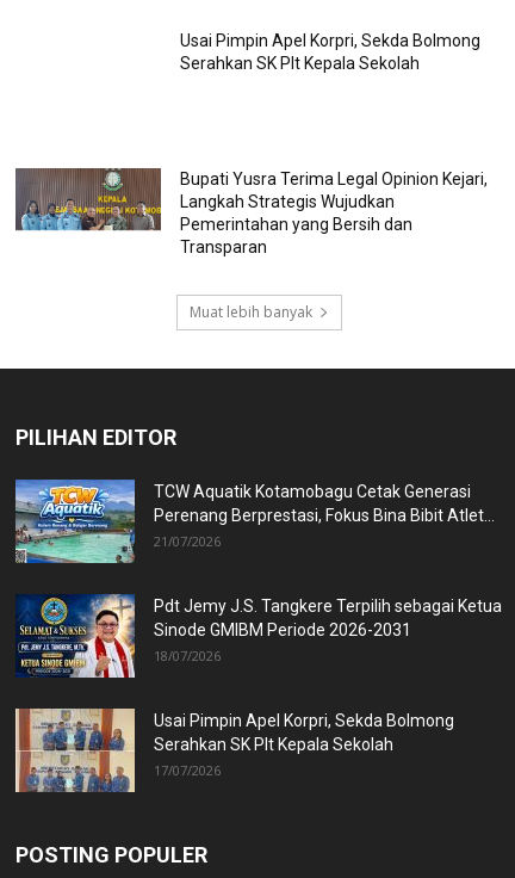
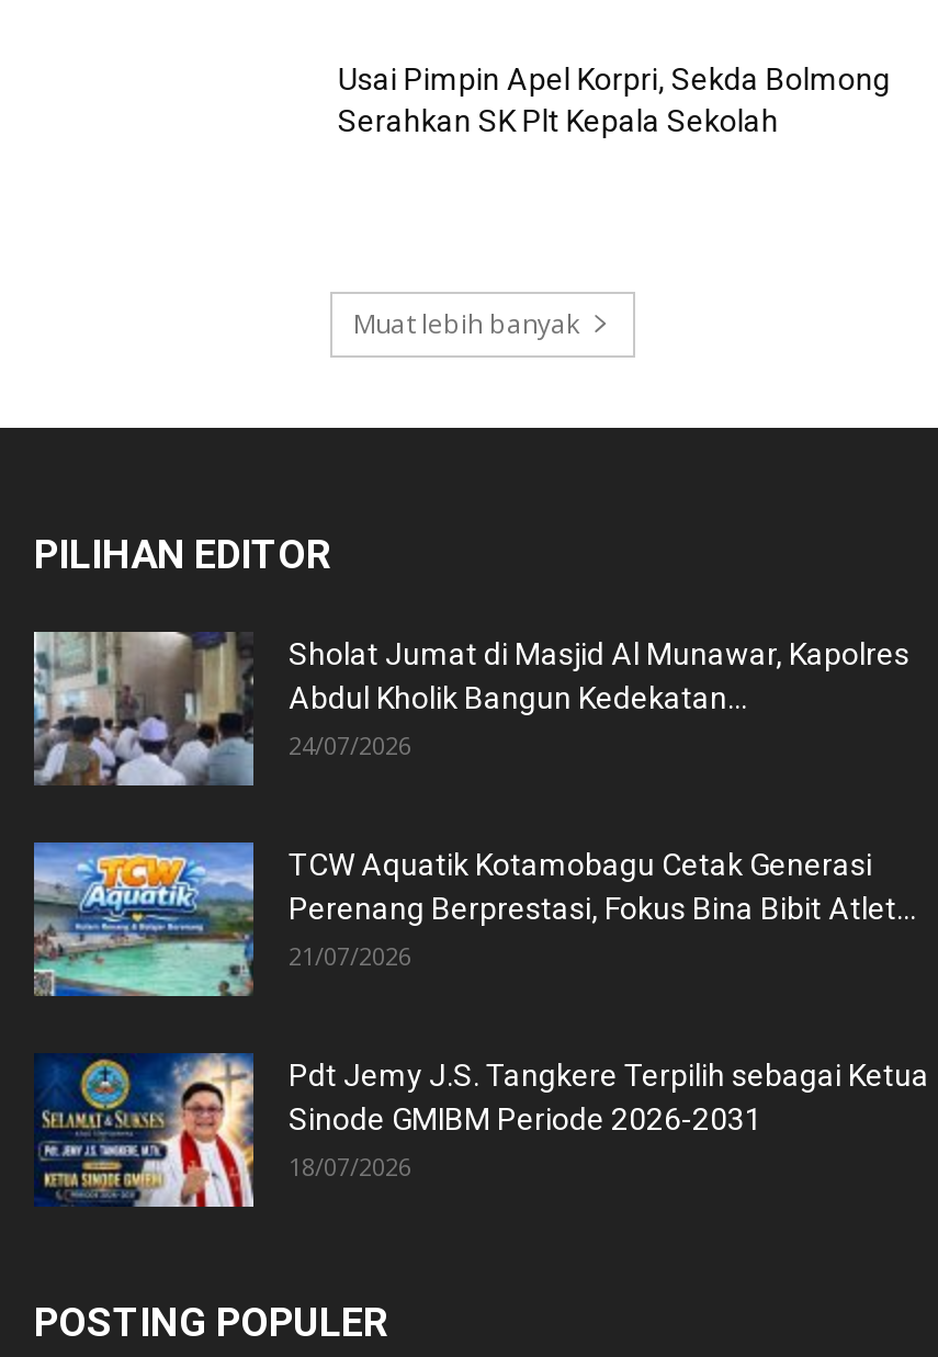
[14,167,488,257] [image] | Bupati Yusra Terima Legal Opinion Kejari, | Langkah Strategis Wujudkan | Pemerintahan yang Bersih dan | Transparan -> none
none -> [32,630,909,788] [image] | Sholat Jumat di Masjid Al Munawar, Kapolres | Abdul Kholik Bangun Kedekatan... | 24/07/2026
[14,707,454,793] [image] | Usai Pimpin Apel Korpri, Sekda Bolmong | Serahkan SK Plt Kepala Sekolah | 17/07/2026 -> none

